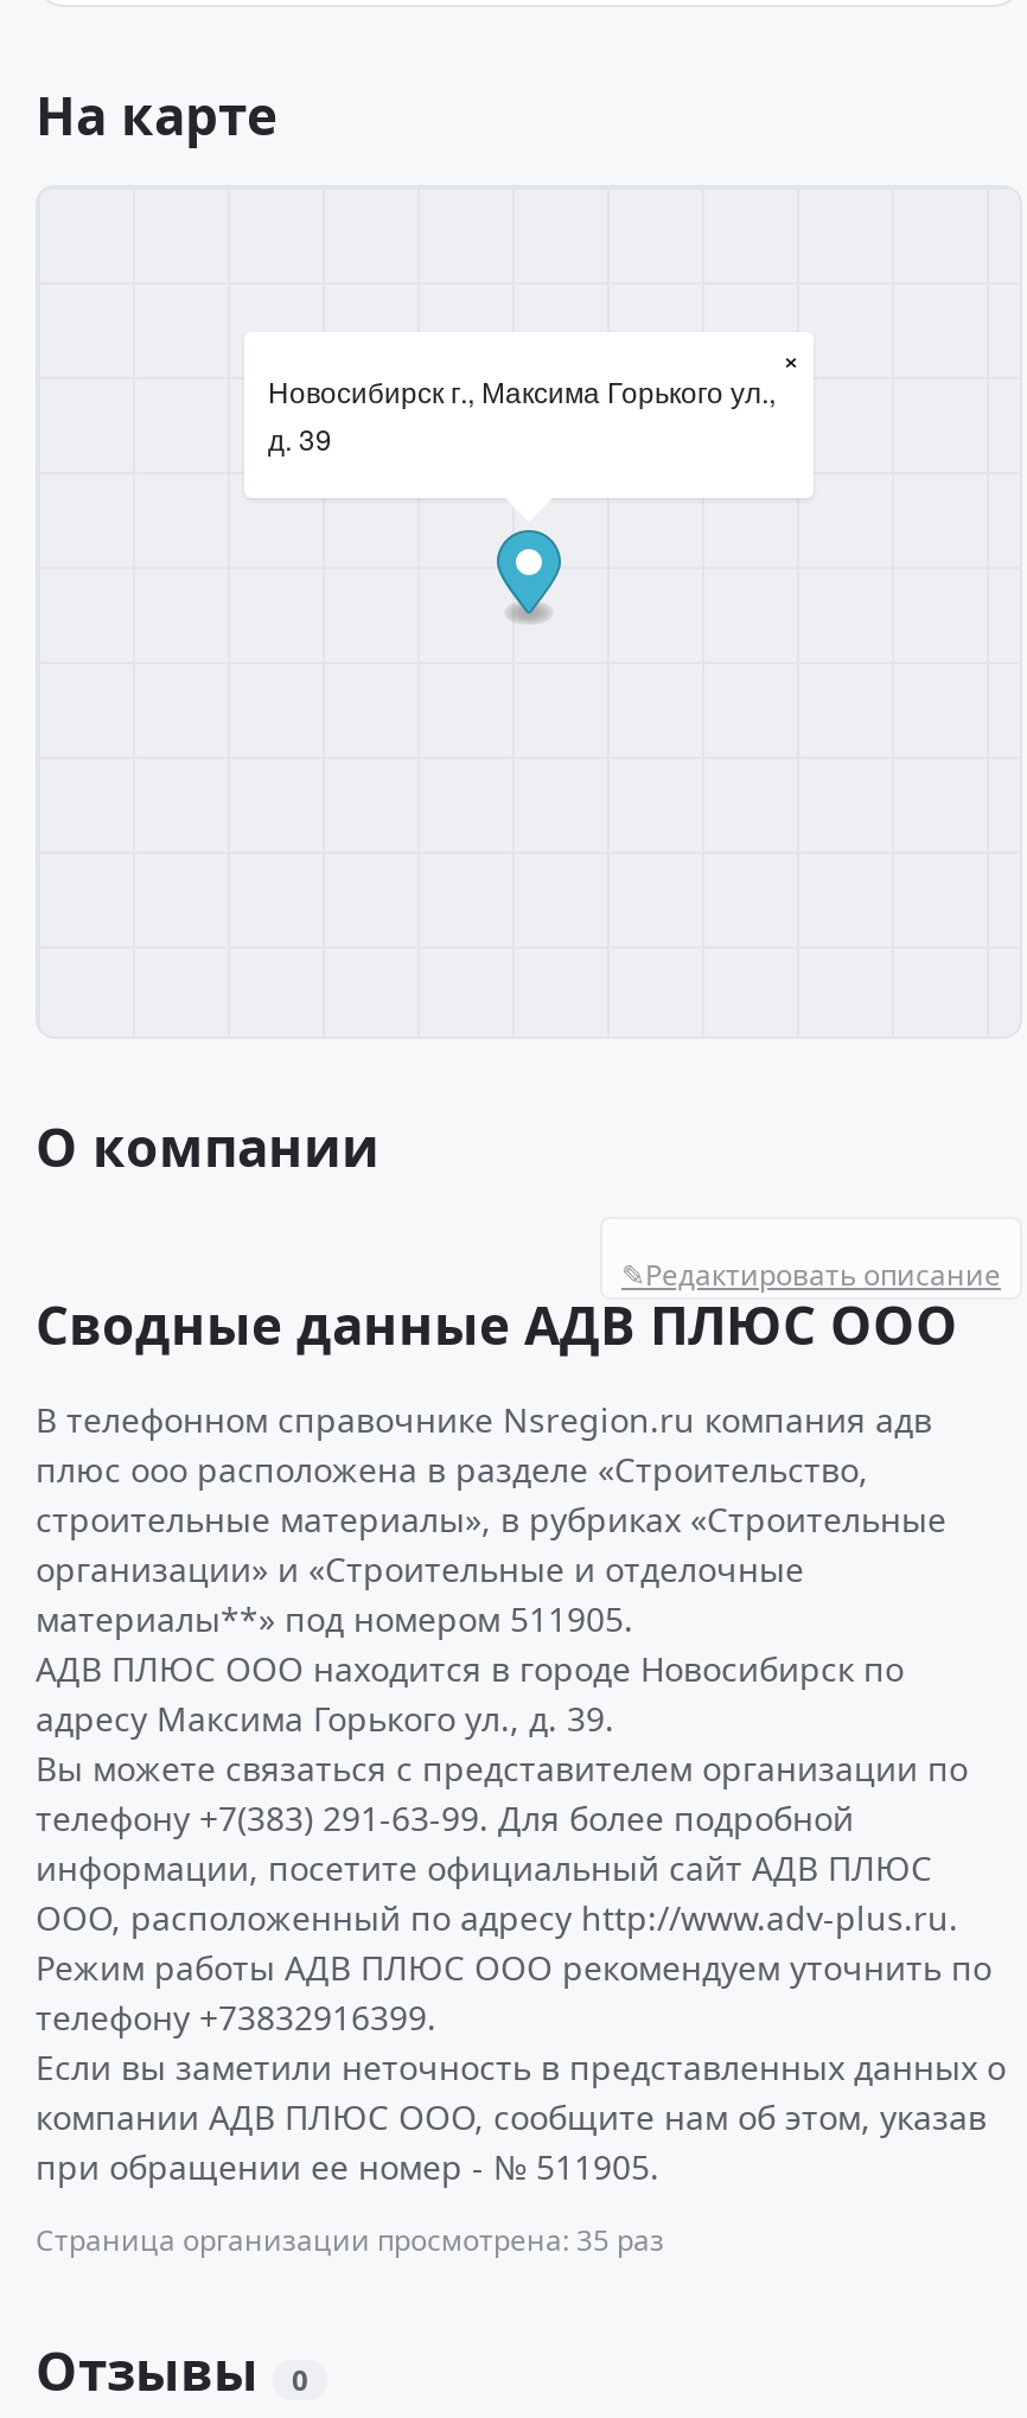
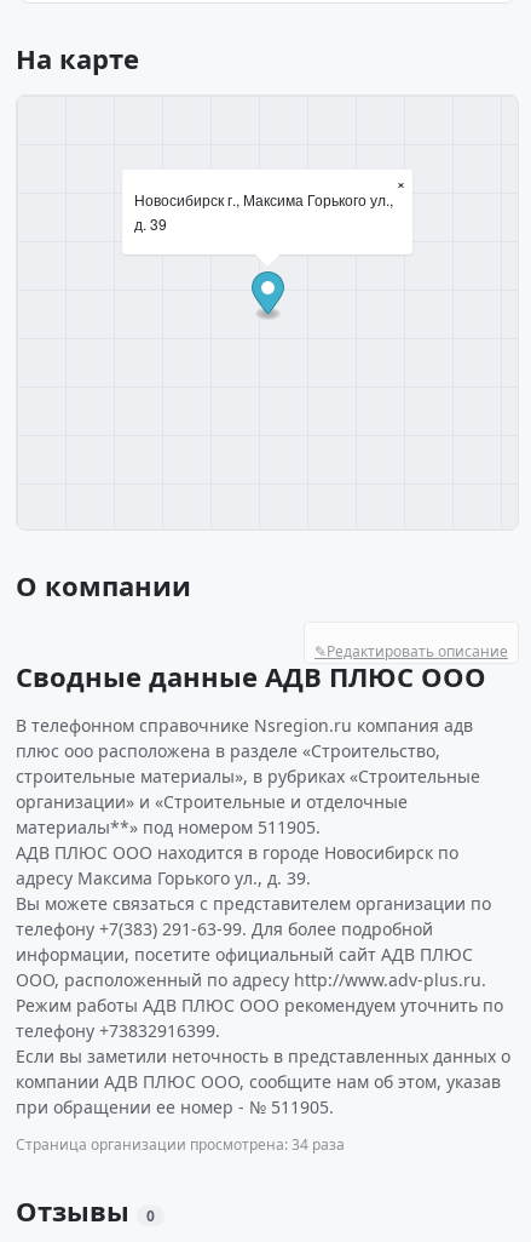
[36,2220,664,2260] Страница организации просмотрена: 35 раз -> [16,1134,345,1155] Страница организации просмотрена: 34 раза

